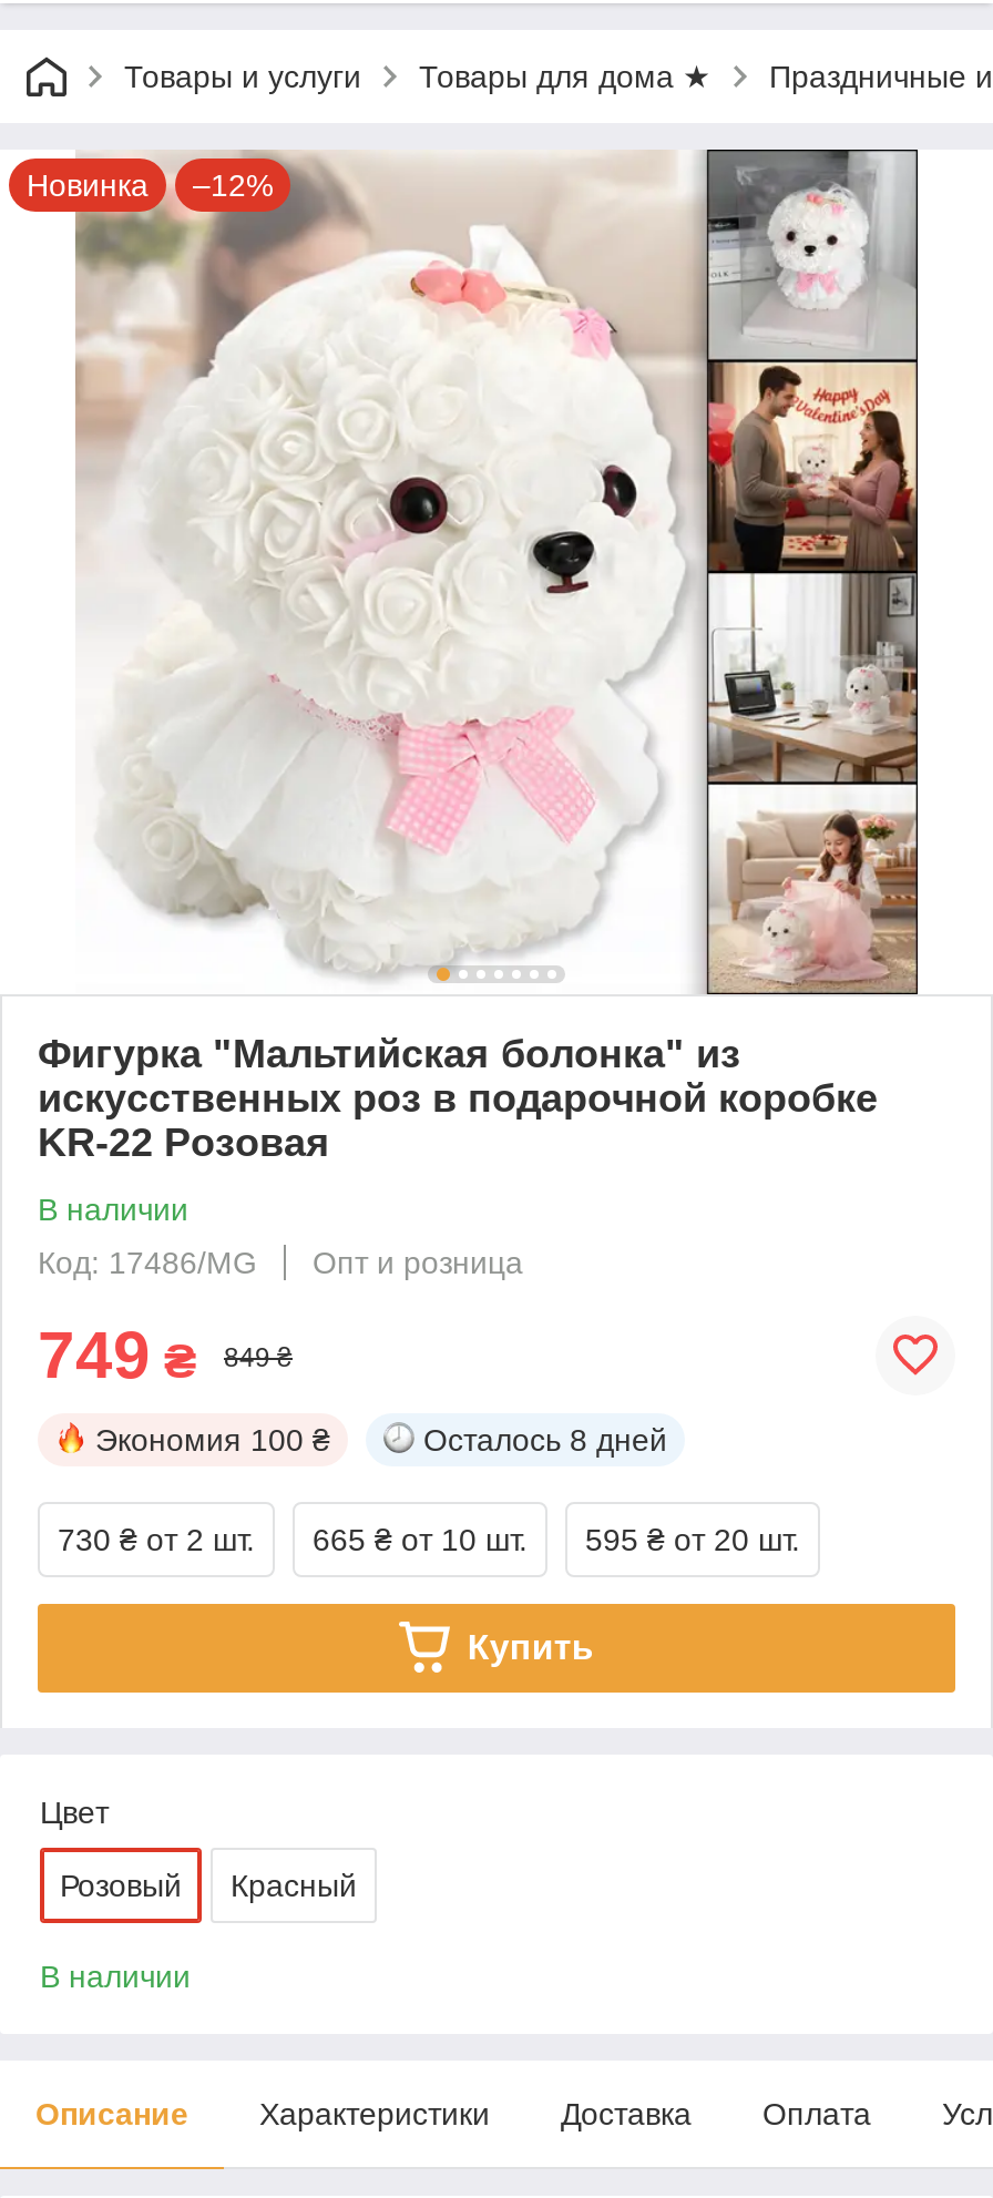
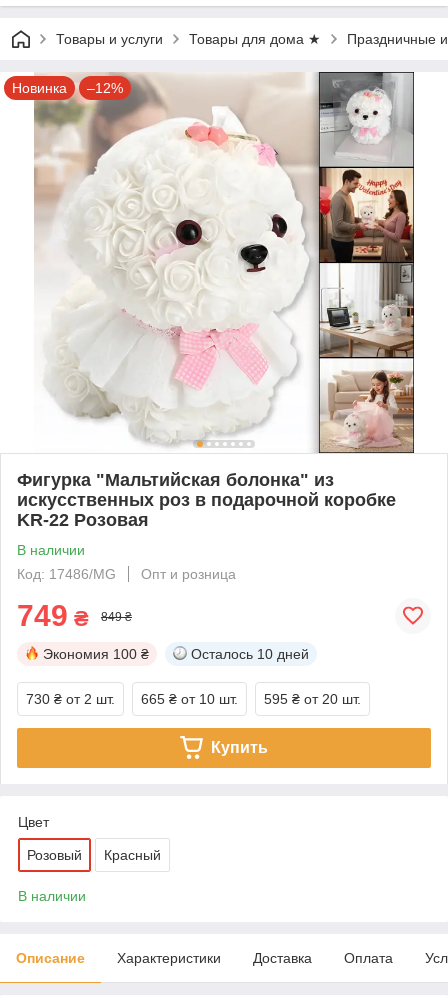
[423,1422,667,1457] Осталось 8 дней -> [191,646,309,662] Осталось 10 дней

